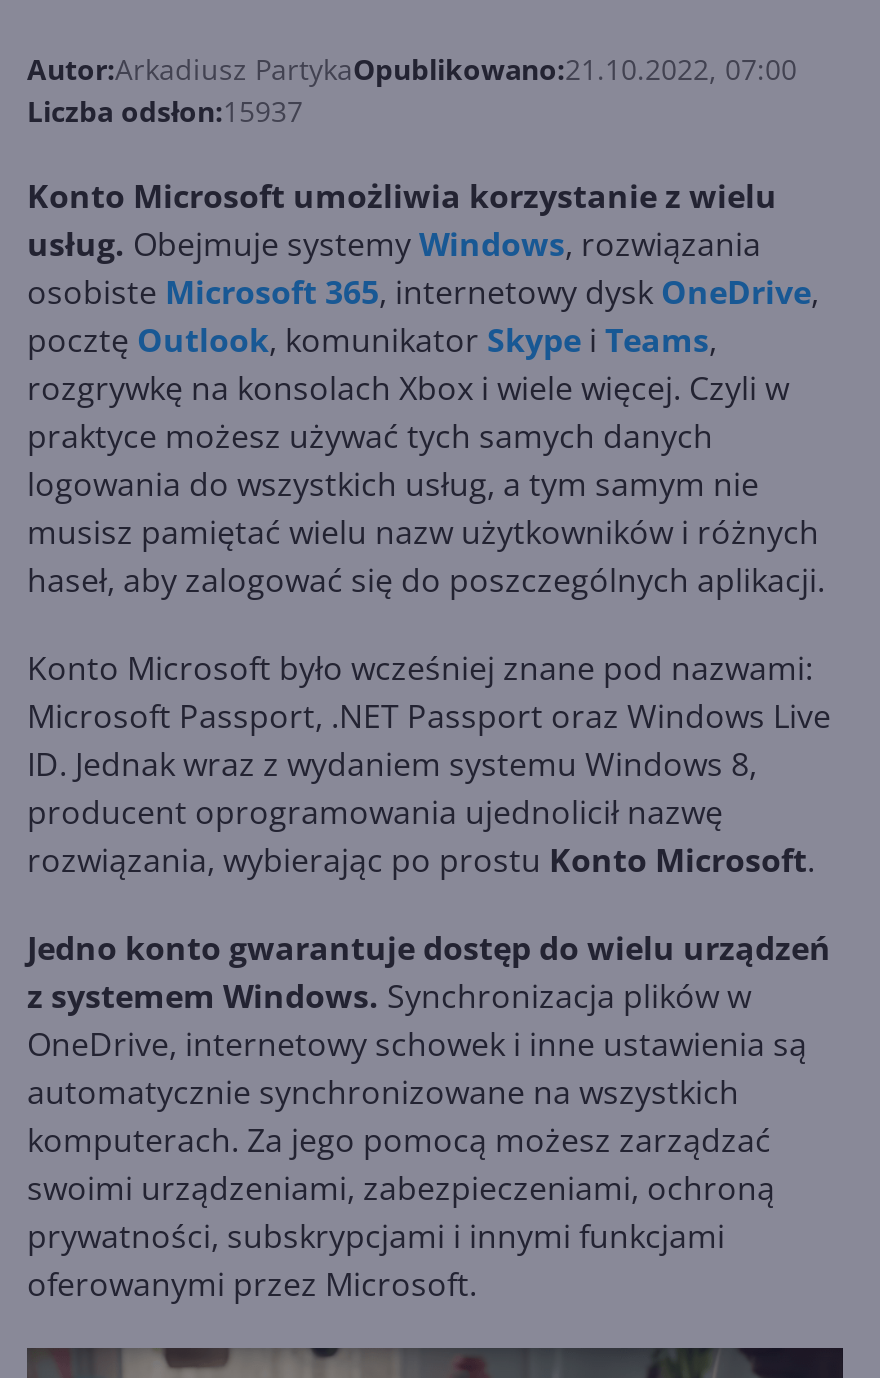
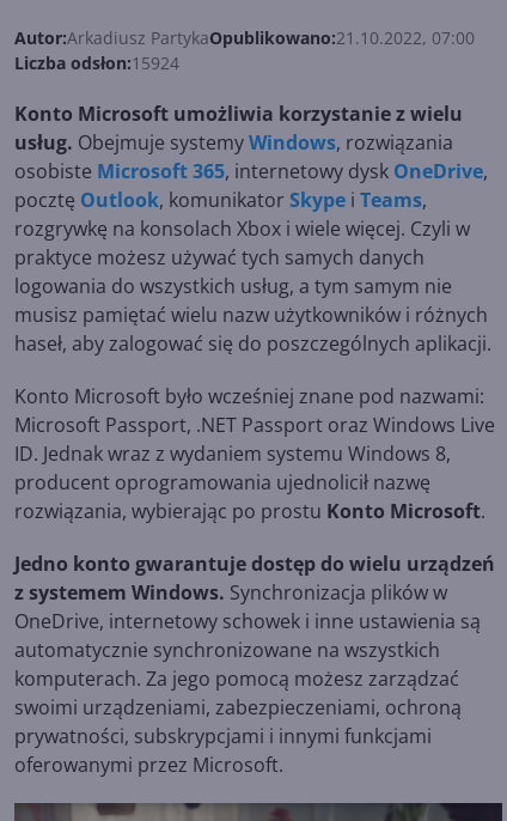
[27,92,303,130] Liczba odsłon:15937 -> [14,51,179,74] Liczba odsłon:15924

